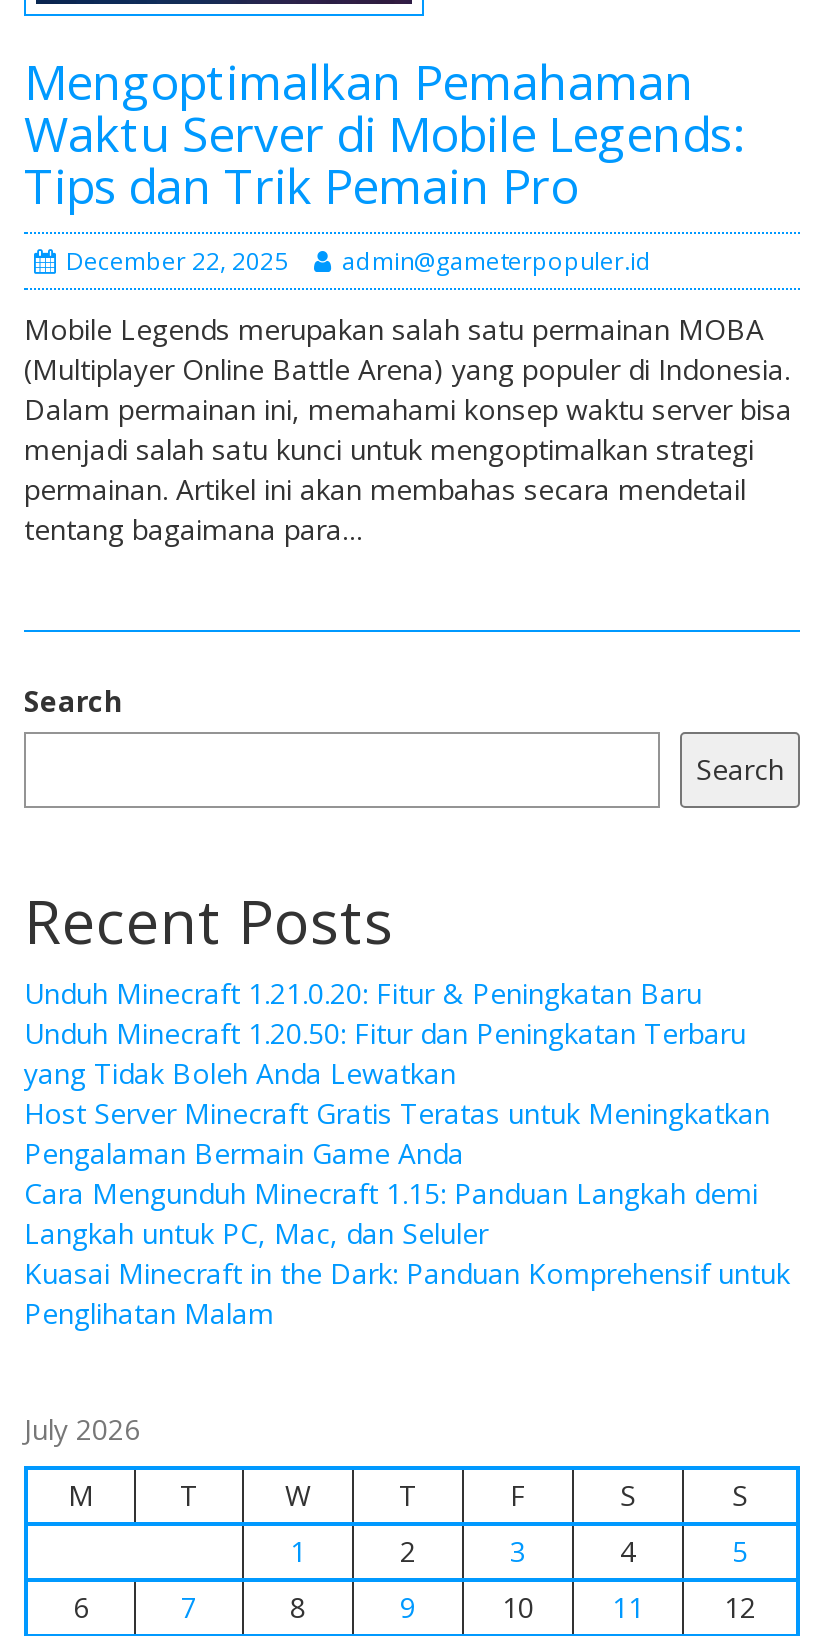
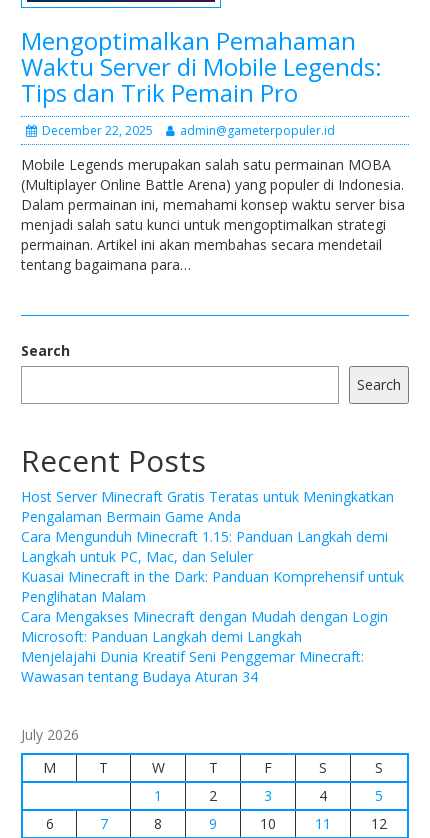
[24,974,746,1092] Unduh Minecraft 1.21.0.20: Fitur & Peningkatan Baru | Unduh Minecraft 1.20.50: Fitur dan Peningkatan Terbaru | yang Tidak Boleh Anda Lewatkan -> none
moved [24,1094,790,1332] -> [21,487,404,606]: Host Server Minecraft Gratis Teratas untuk Meningkatkan | Pengalaman Bermain Game Anda | Cara Mengunduh Minecraft 1.15: Panduan Langkah demi | Langkah untuk PC, Mac, dan Seluler | Kuasai Minecraft in the Dark: Panduan Komprehensif untuk | Penglihatan Malam
none -> [21,607,388,686] Cara Mengakses Minecraft dengan Mudah dengan Login | Microsoft: Panduan Langkah demi Langkah | Menjelajahi Dunia Kreatif Seni Penggemar Minecraft: | Wawasan tentang Budaya Aturan 34

